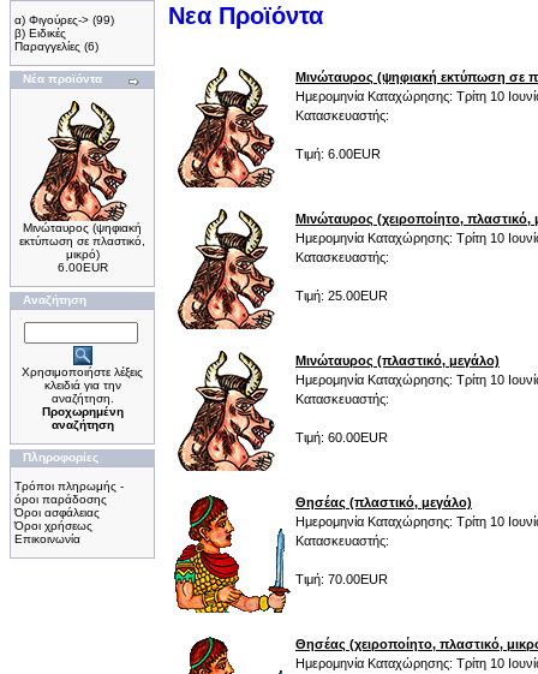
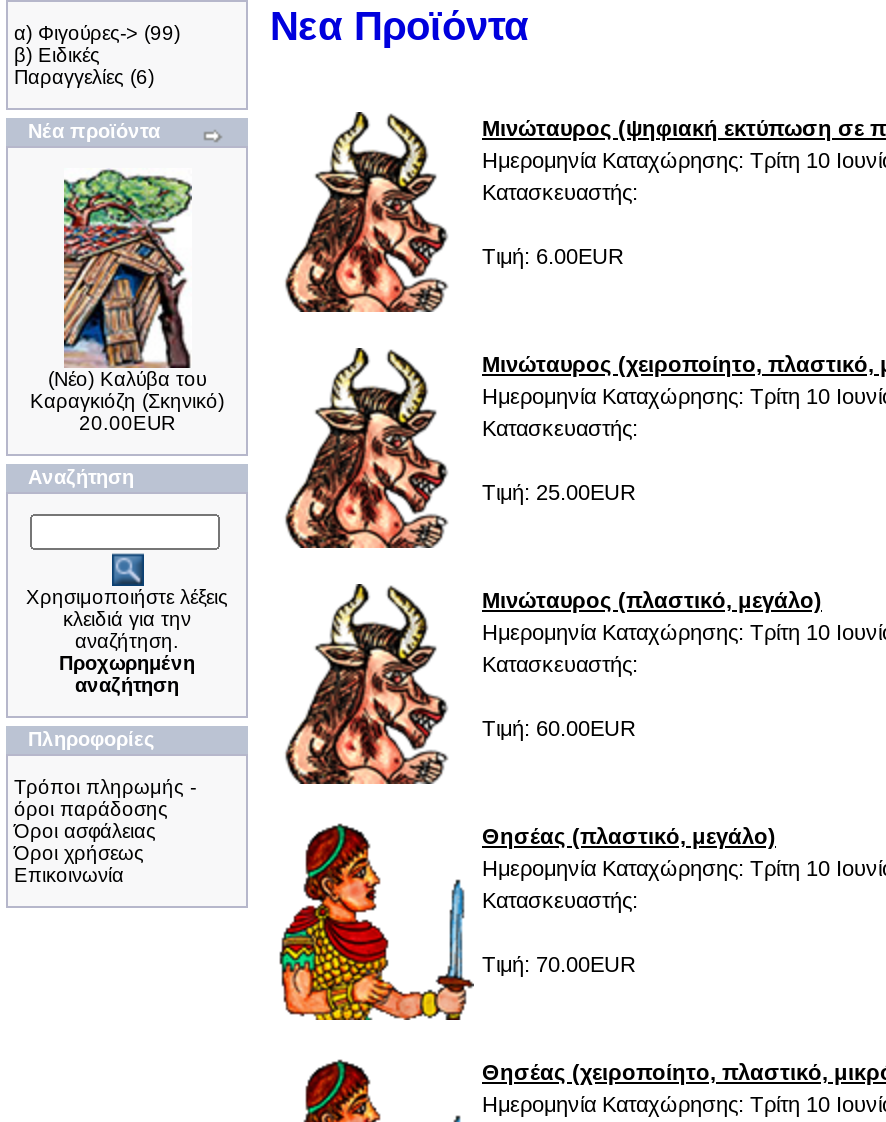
[19,101,145,274] [image] | Μινώταυρος (ψηφιακή | εκτύπωση σε πλαστικό, | μικρό) | 6.00EUR -> [30,168,224,434] [image] | (Νέο) Καλύβα του | Καραγκιόζη (Σκηνικό) | 20.00EUR

